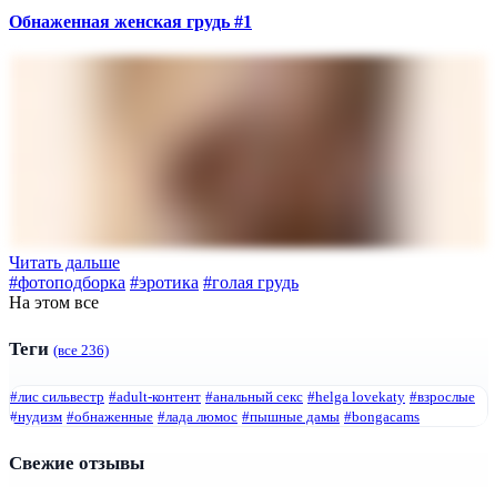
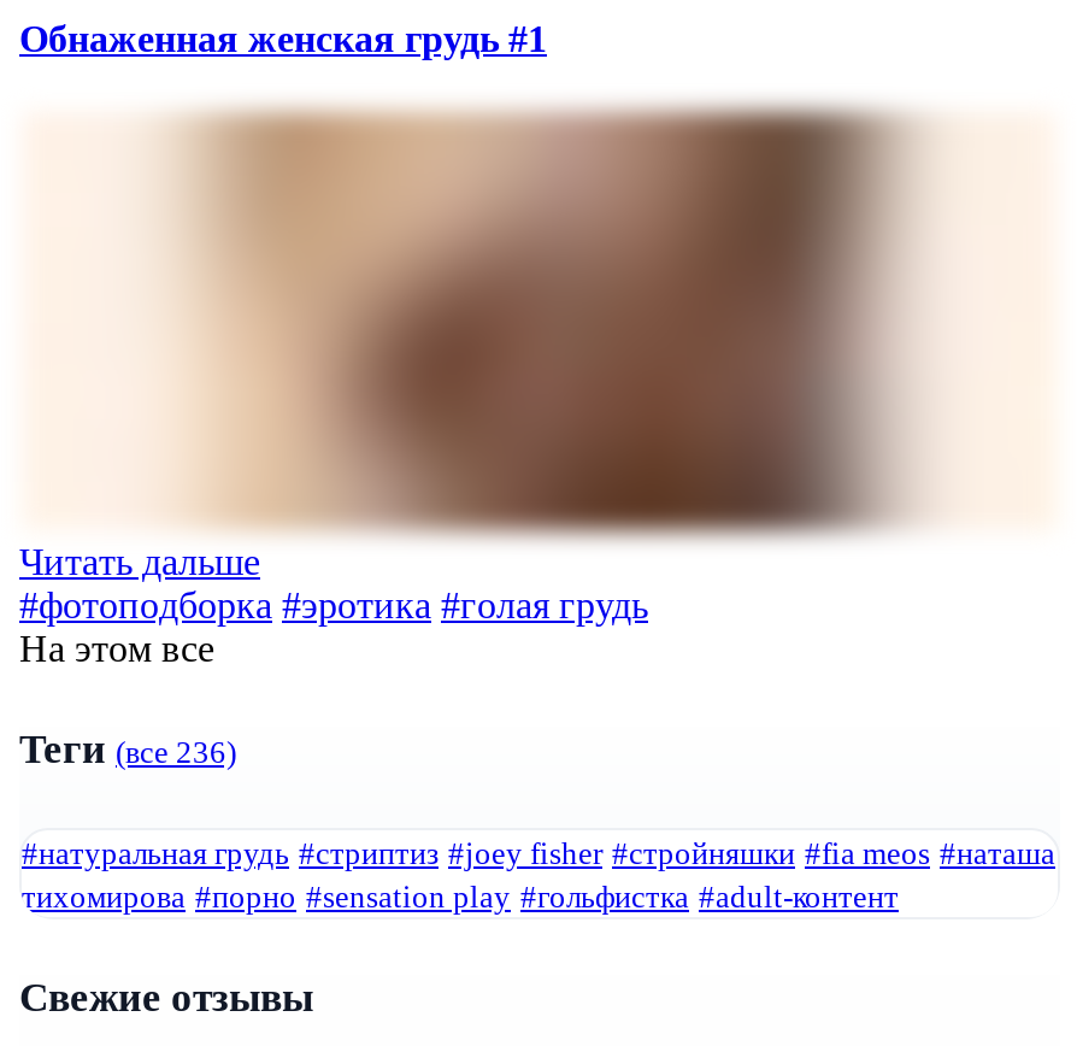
[10,389,475,425] #лис сильвестр #adult-контент #анальный секс #helga lovekaty #взрослые | #нудизм #обнаженные #лада люмос #пышные дамы #bongacams -> [22,836,1055,916] #натуральная грудь #стриптиз #joey fisher #стройняшки #fia meos #наташа | тихомирова #порно #sensation play #гольфистка #adult-контент

